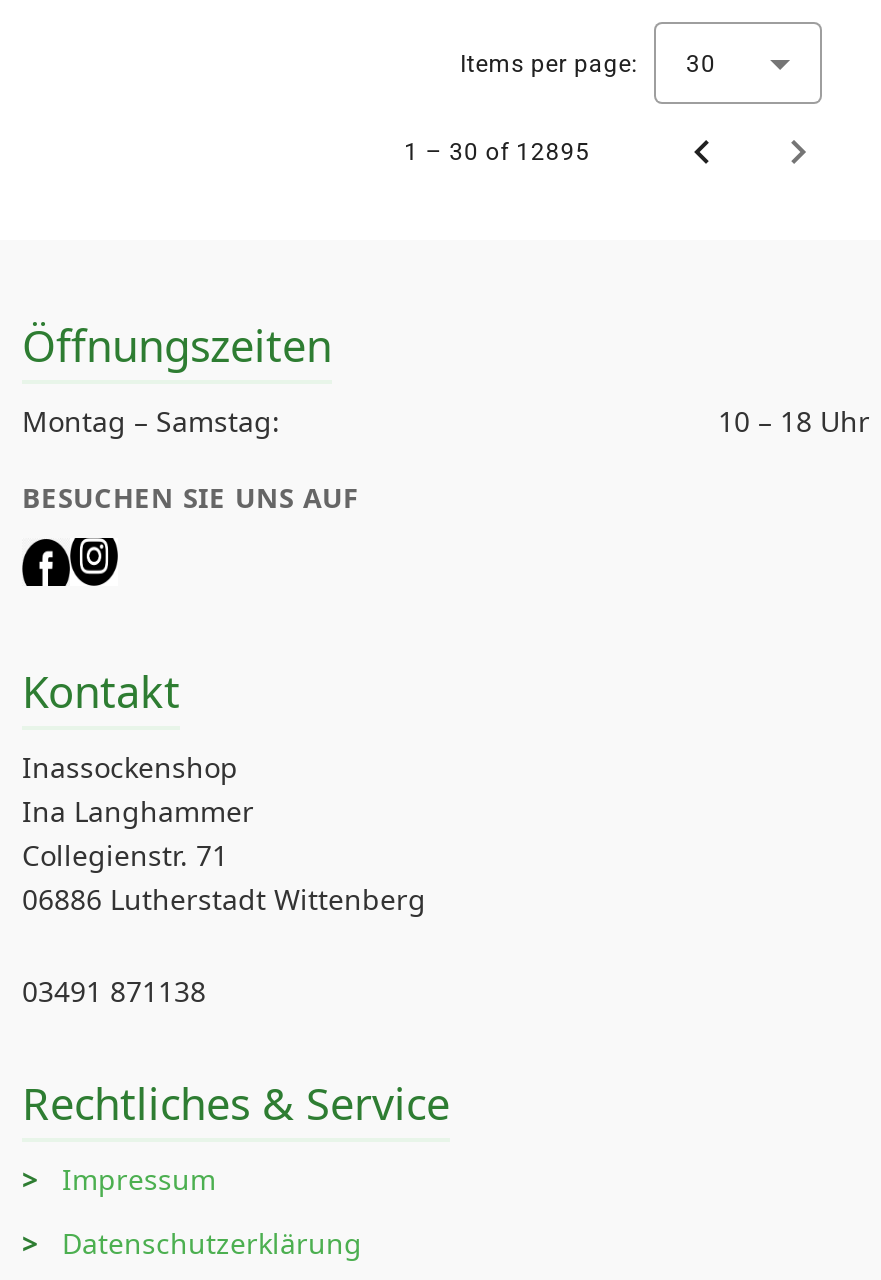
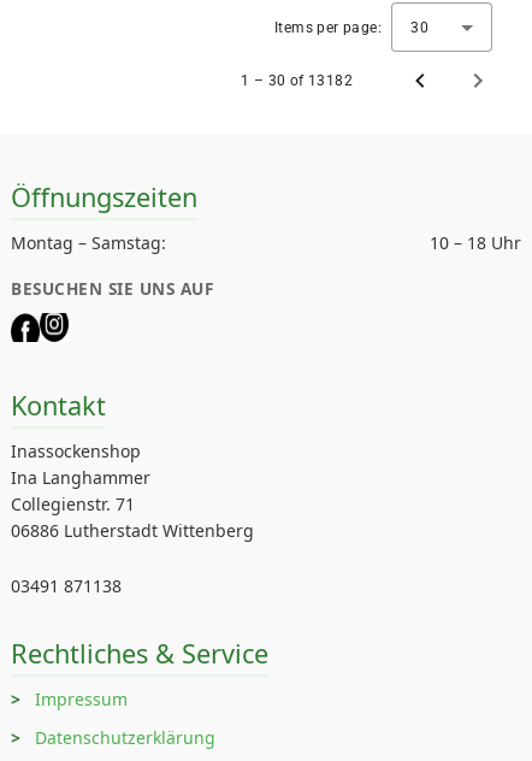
[404,138,590,166] 1 – 30 of 12895 -> [241,72,353,89] 1 – 30 of 13182

